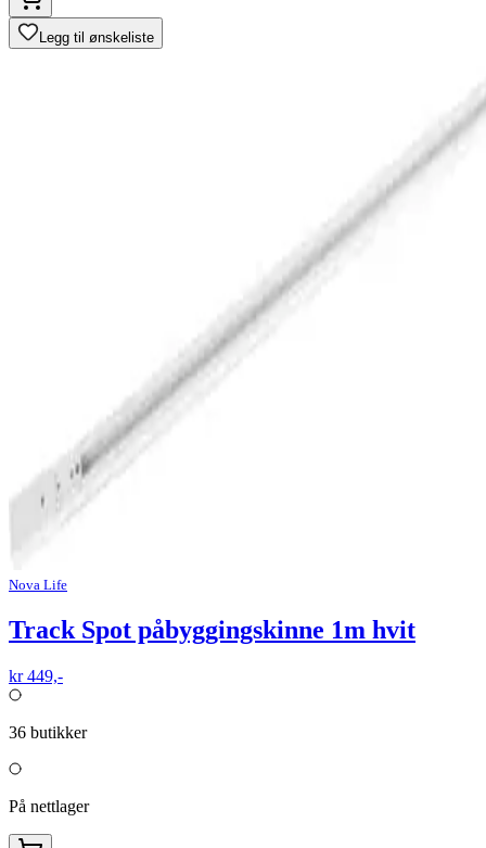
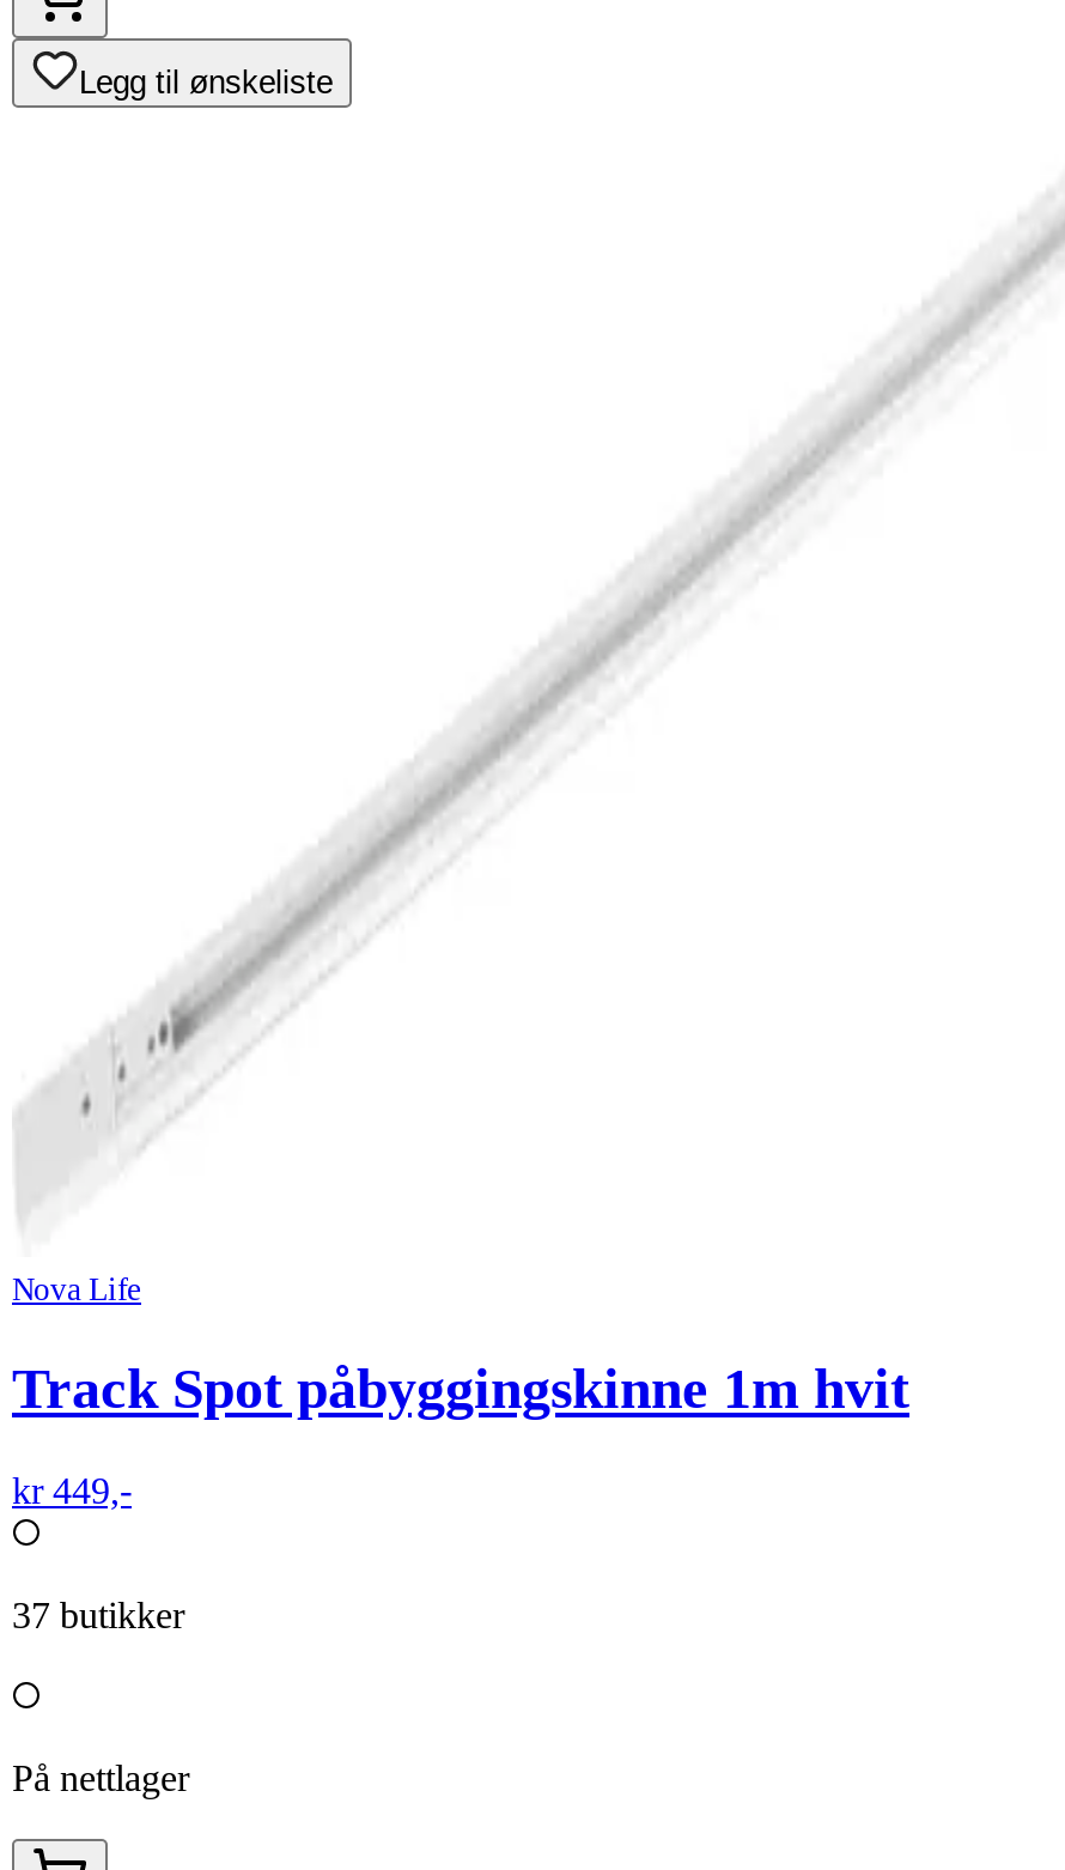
[9,723,87,742] 36 butikker -> [12,1595,184,1636] 37 butikker

